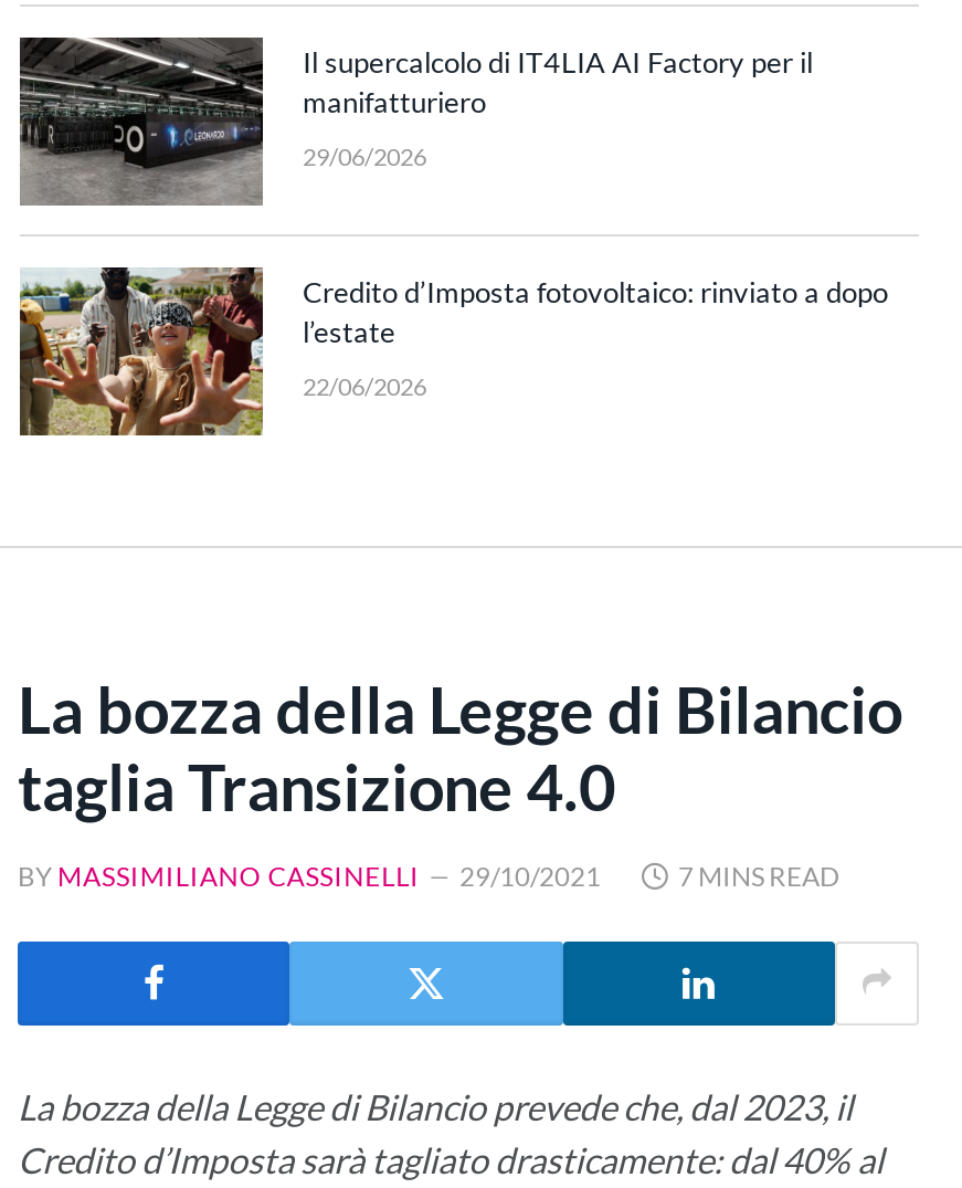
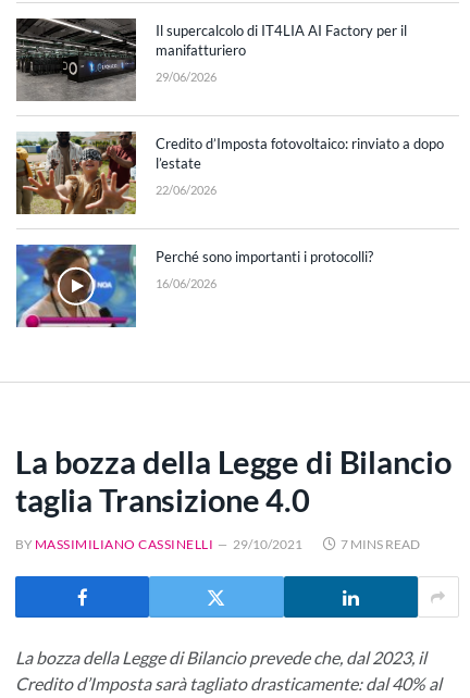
none -> [15,244,373,328] [image] | Perché sono importanti i protocolli? | 16/06/2026

